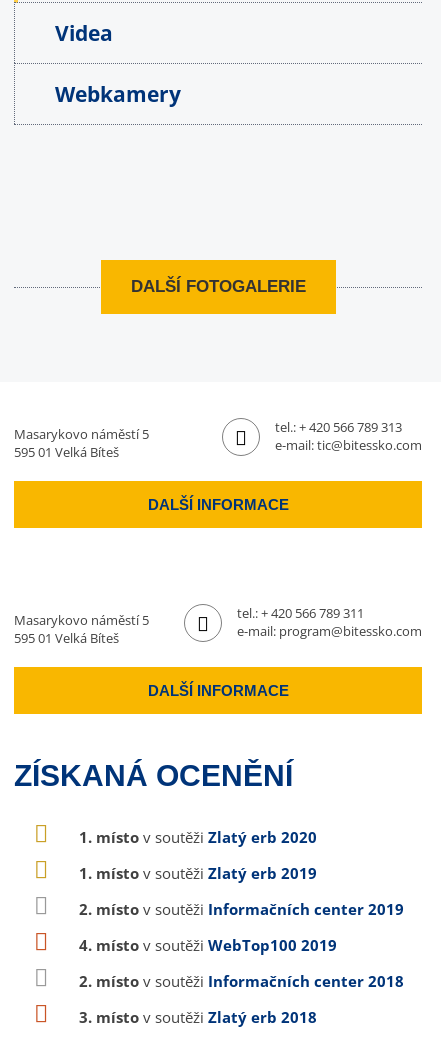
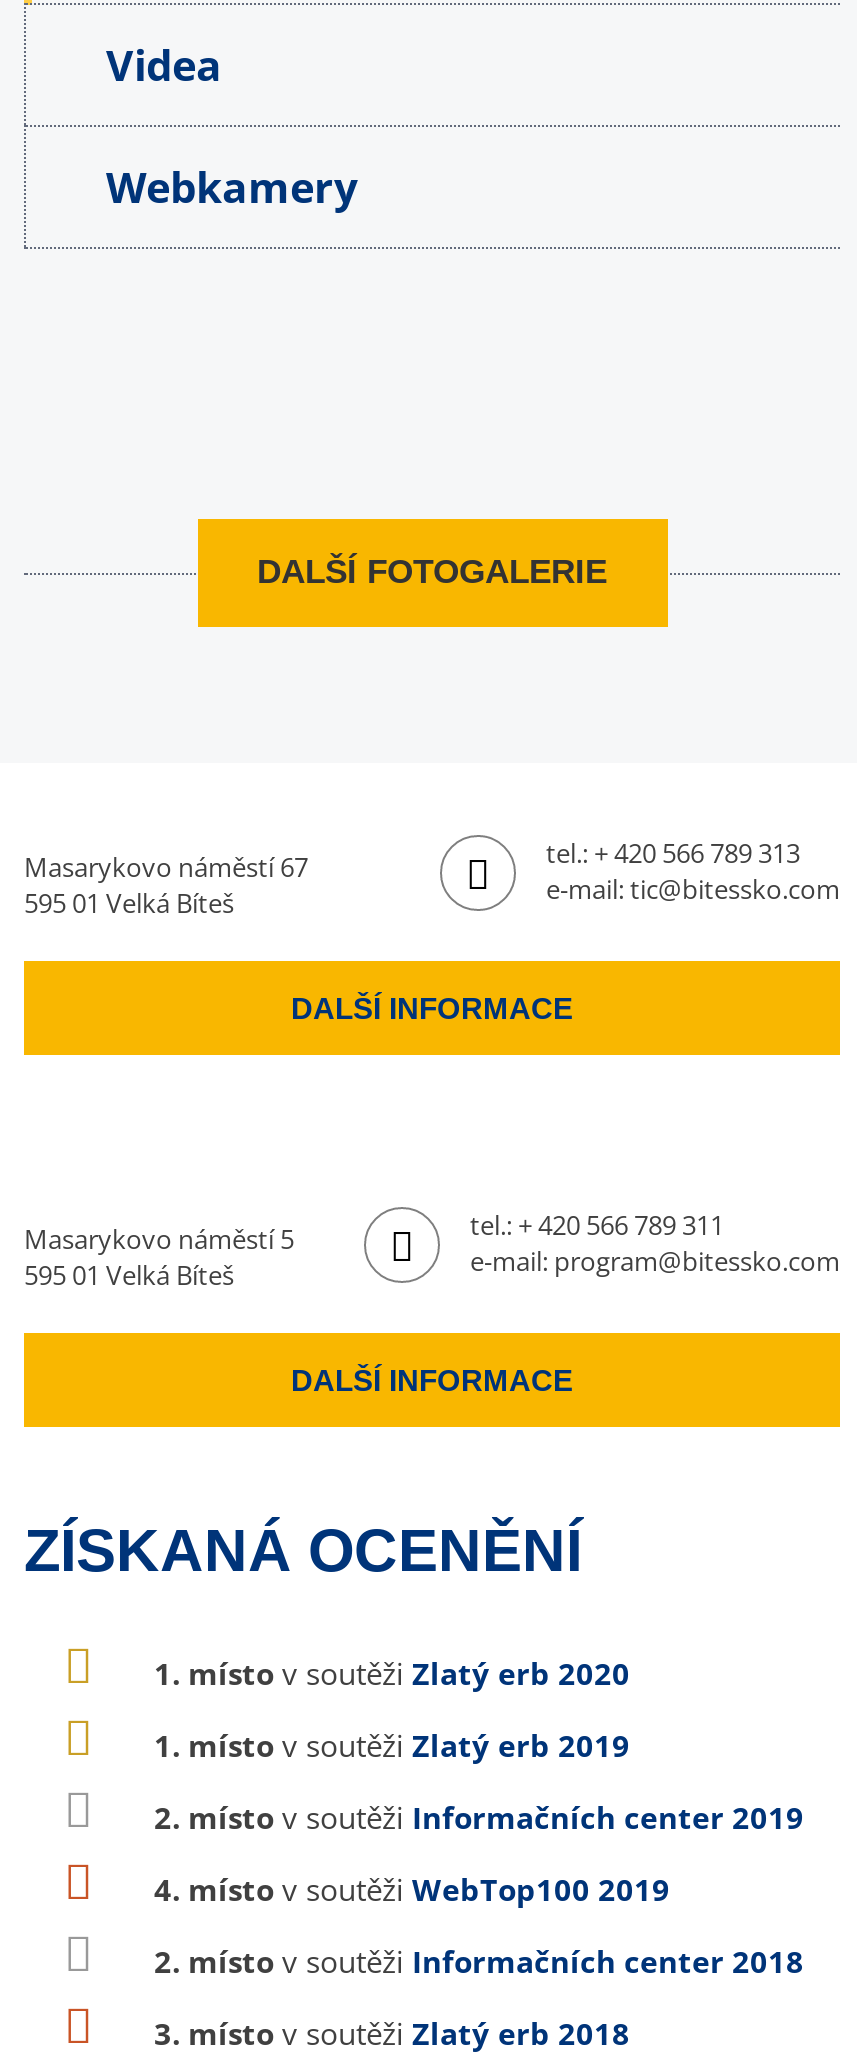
[14,425,149,443] Masarykovo náměstí 5 -> [24,849,308,885] Masarykovo náměstí 67

